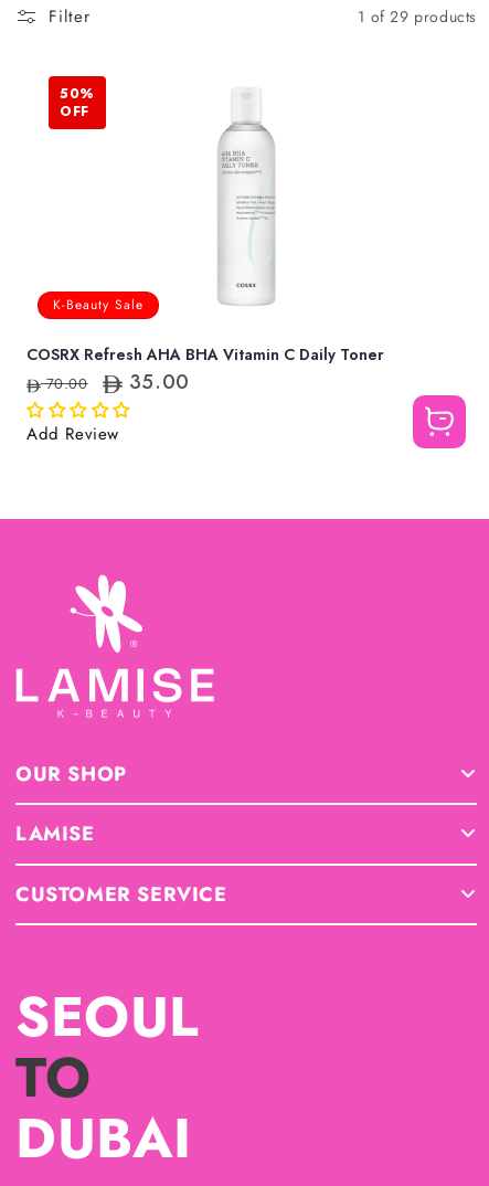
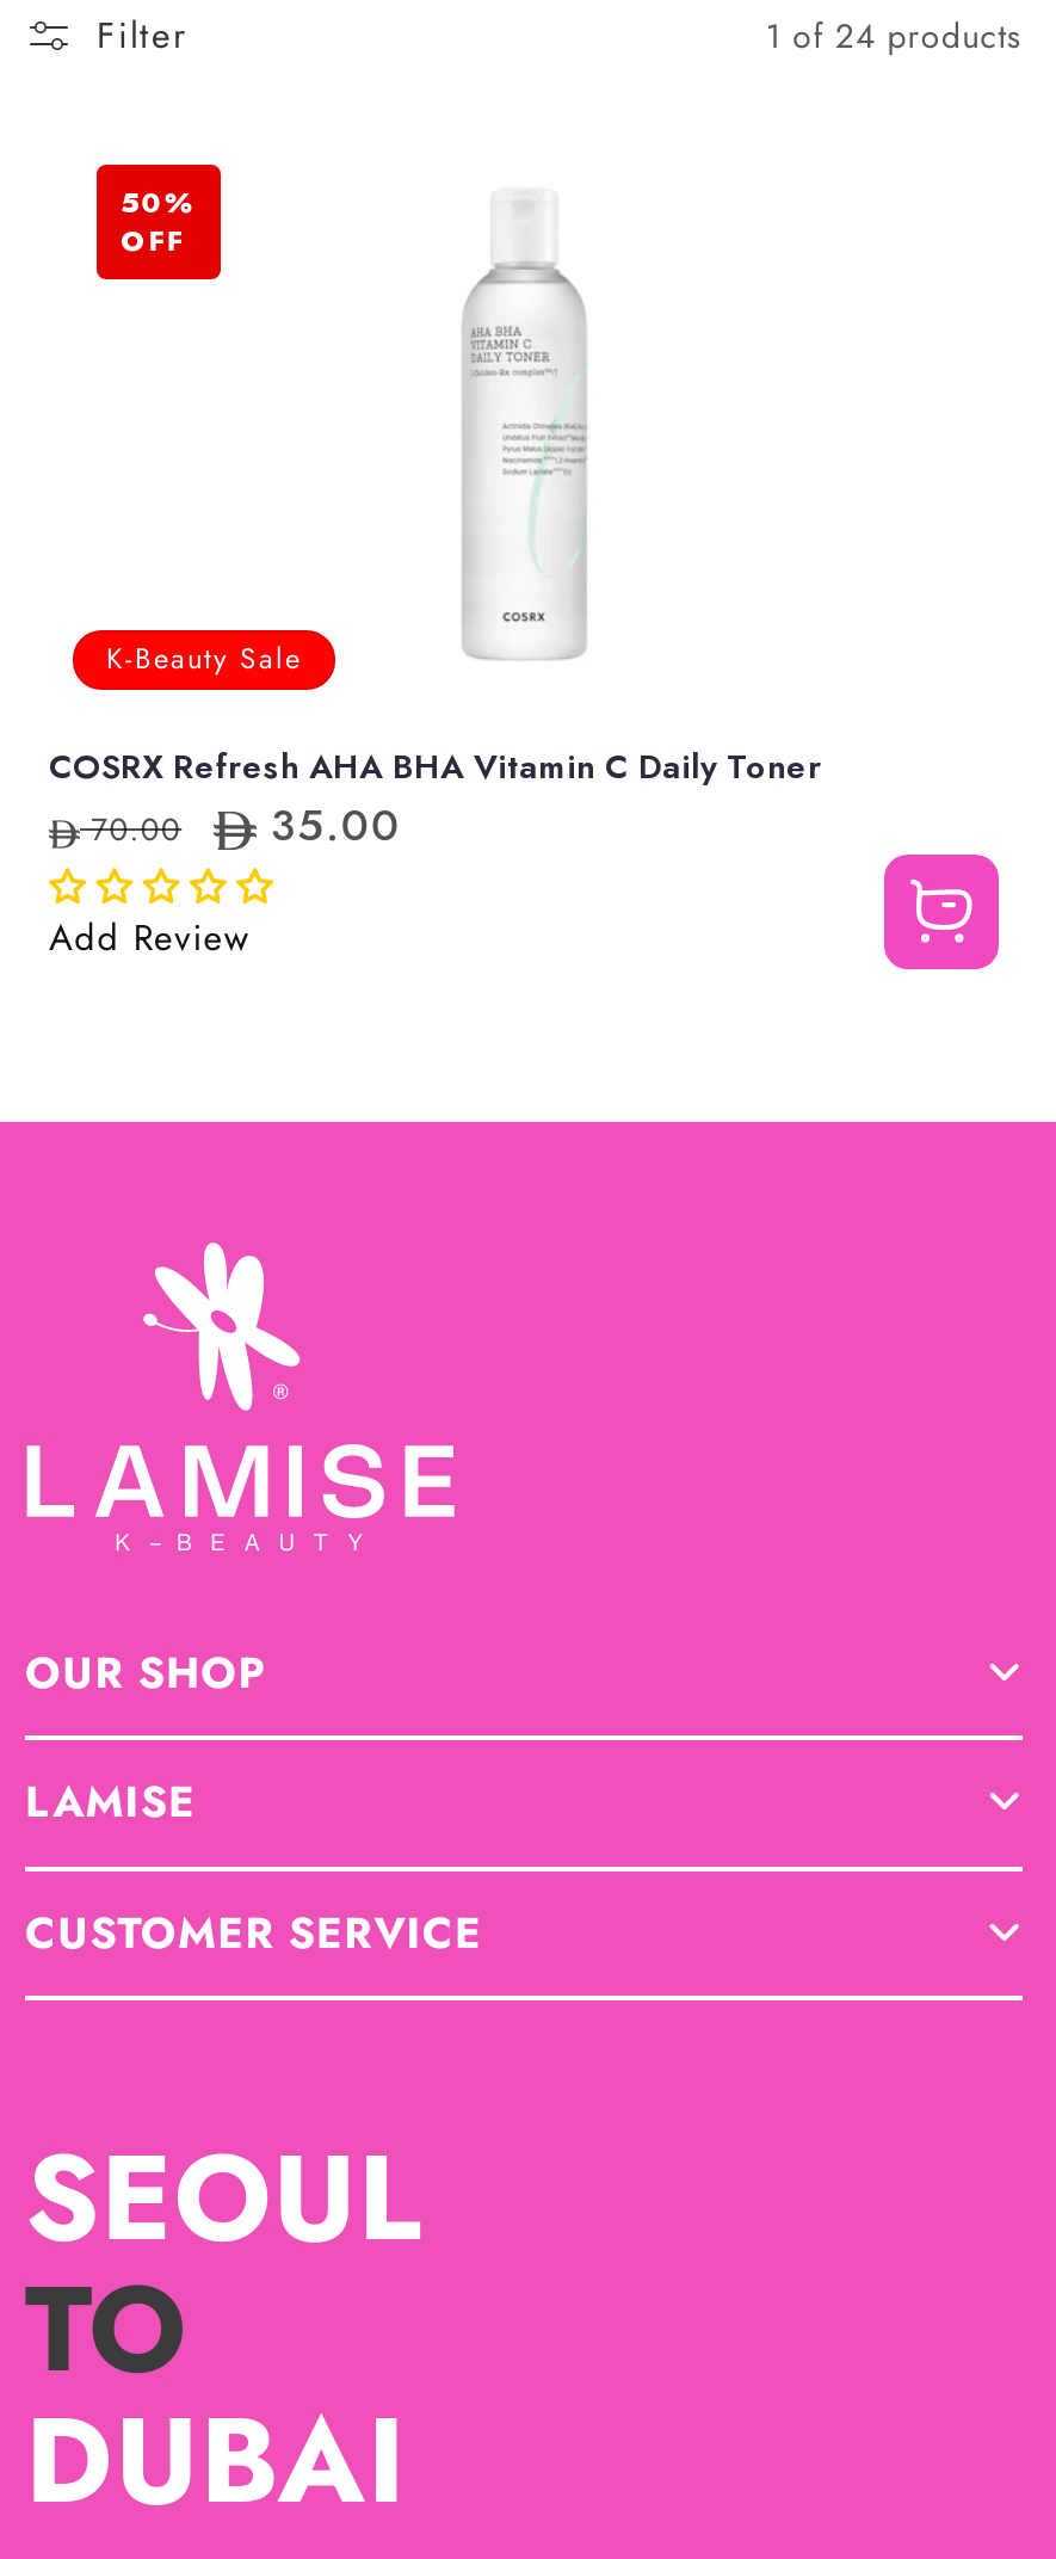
[358,5,477,27] 1 of 29 products -> [766,11,1023,59] 1 of 24 products

